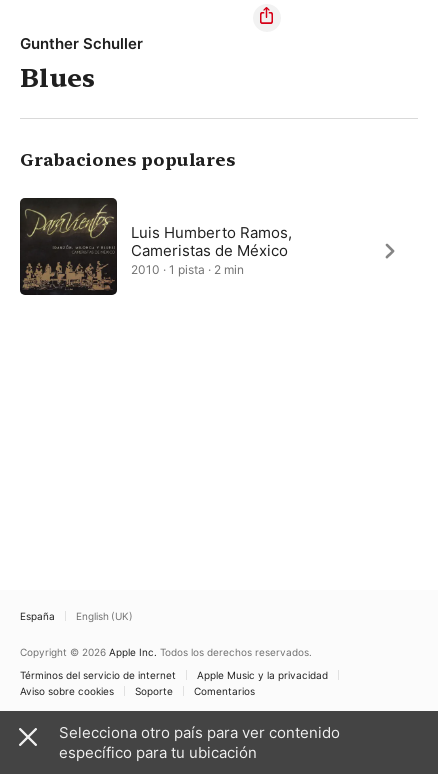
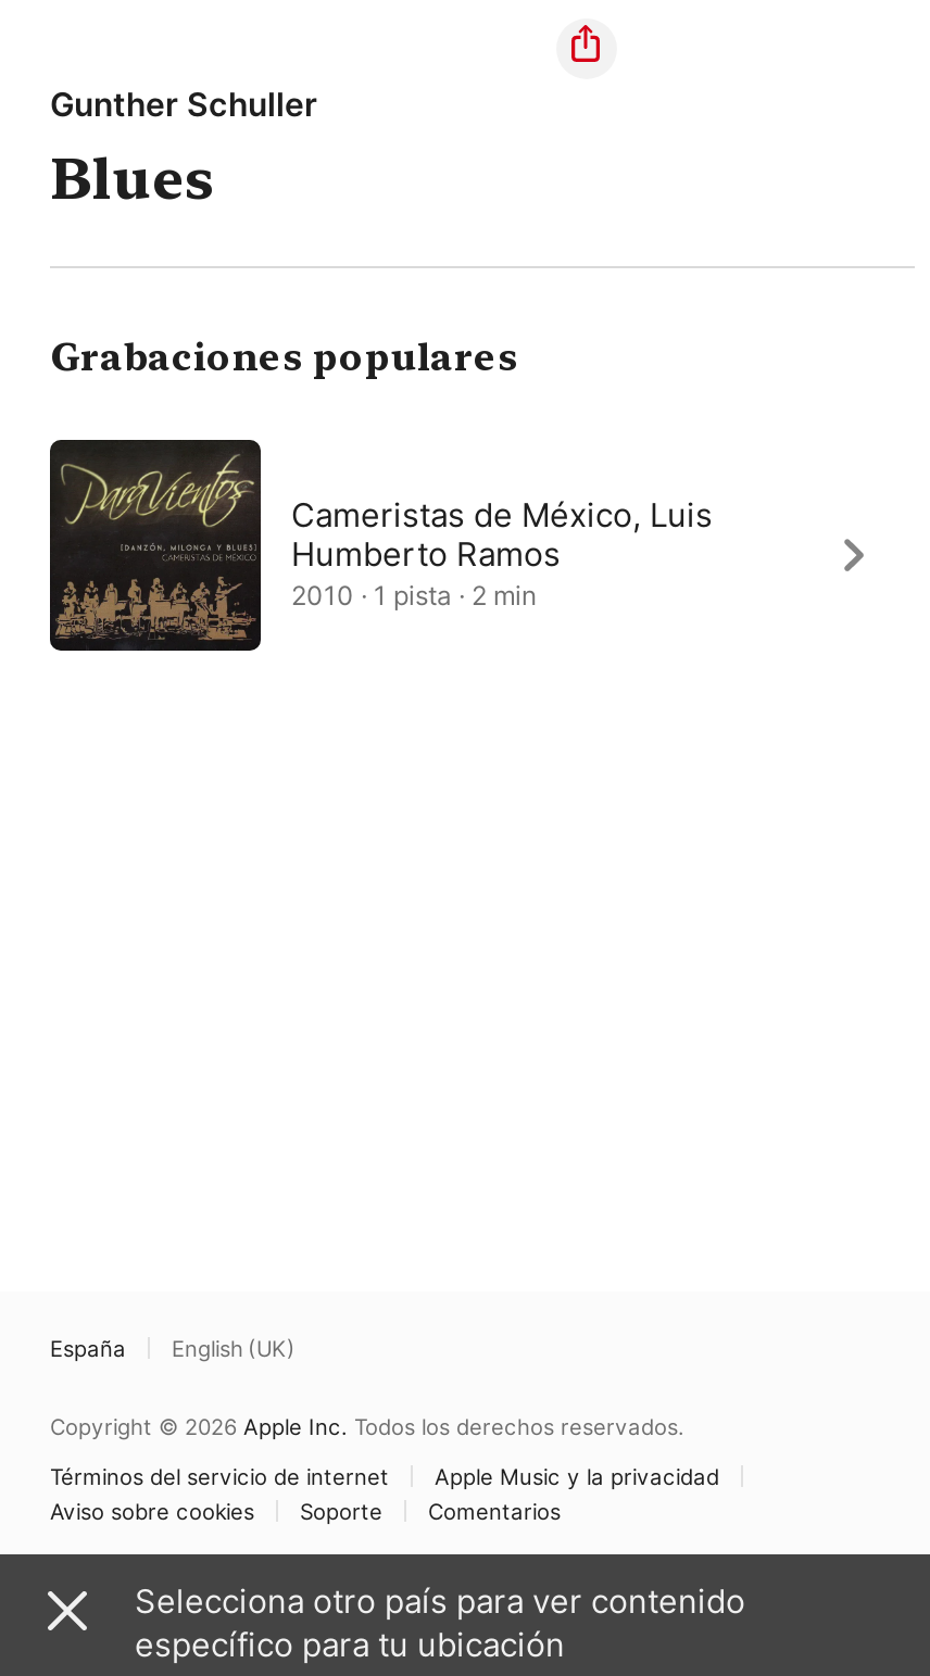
[131,223,292,260] Luis Humberto Ramos, | Cameristas de México -> [291,494,713,575] Cameristas de México, Luis | Humberto Ramos

